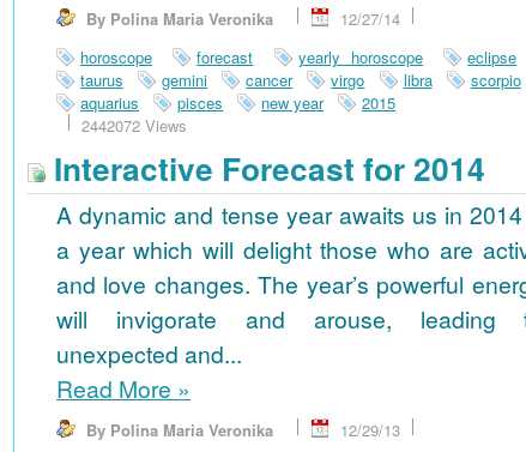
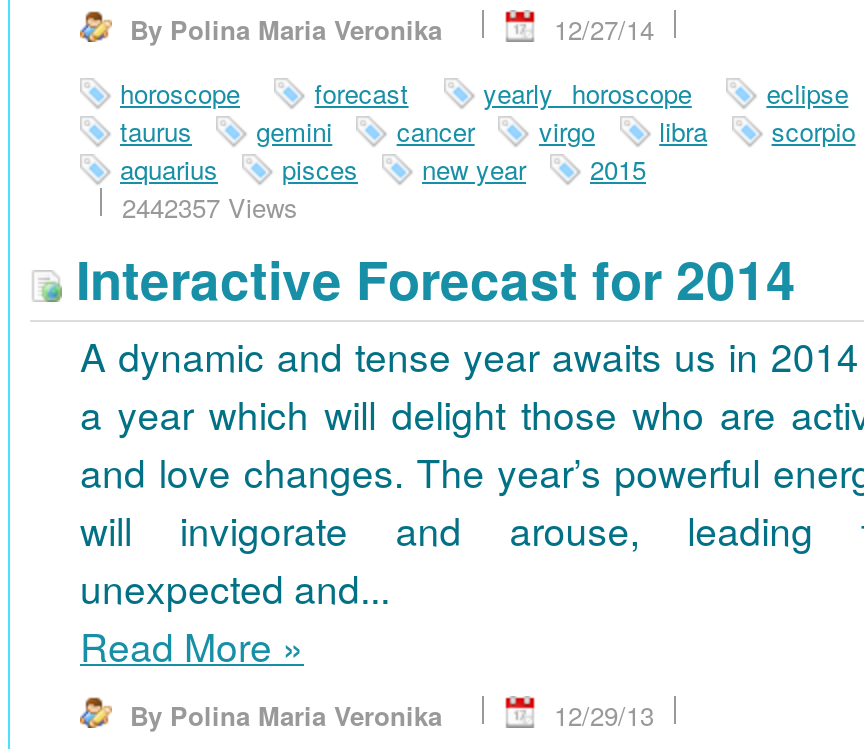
[81,114,187,137] 2442072 Views -> [122,189,298,227] 2442357 Views

